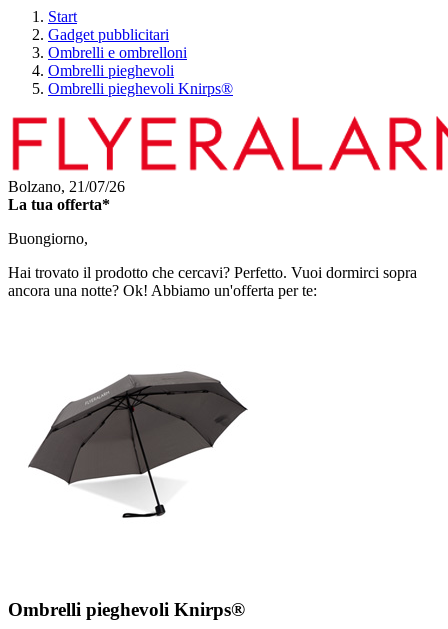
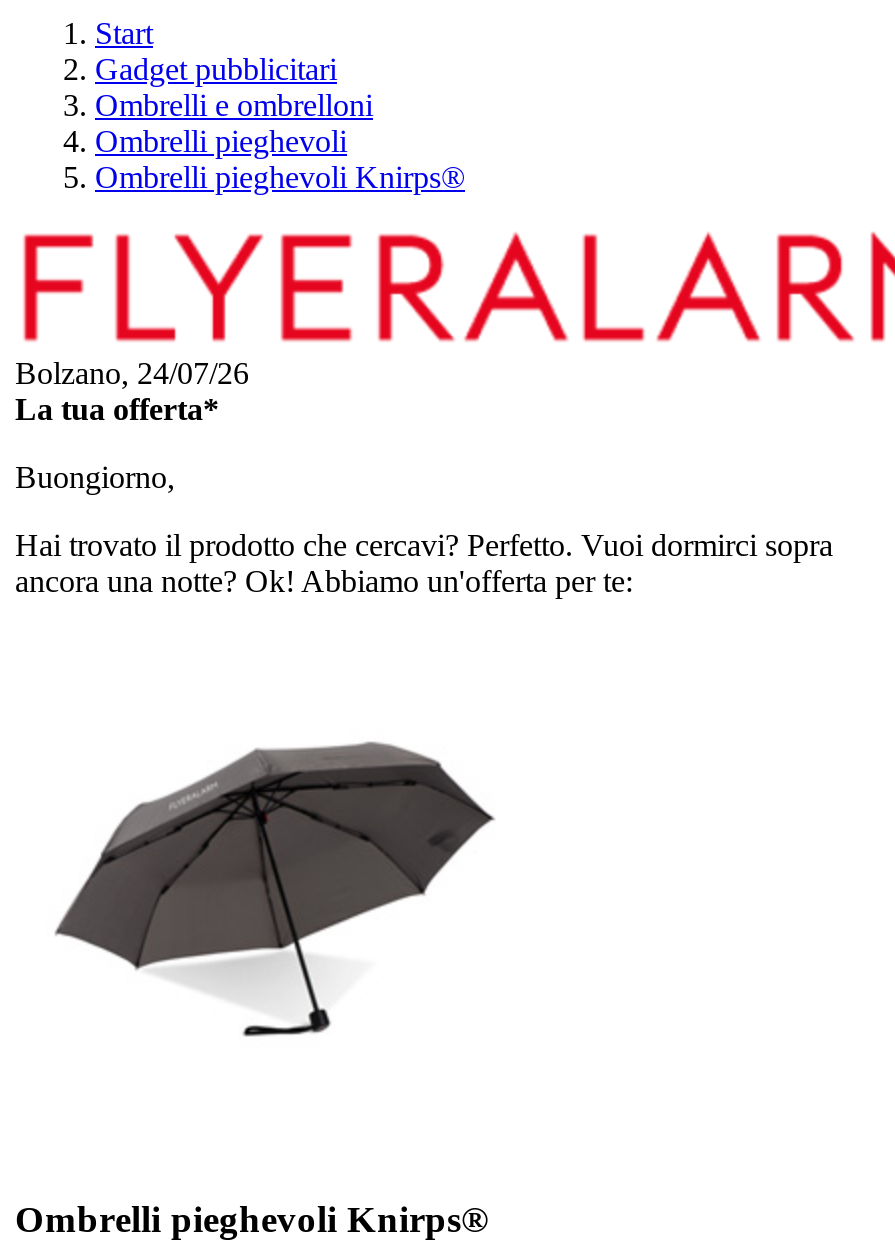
[8,178,125,195] Bolzano, 21/07/26 -> [15,356,249,390] Bolzano, 24/07/26

